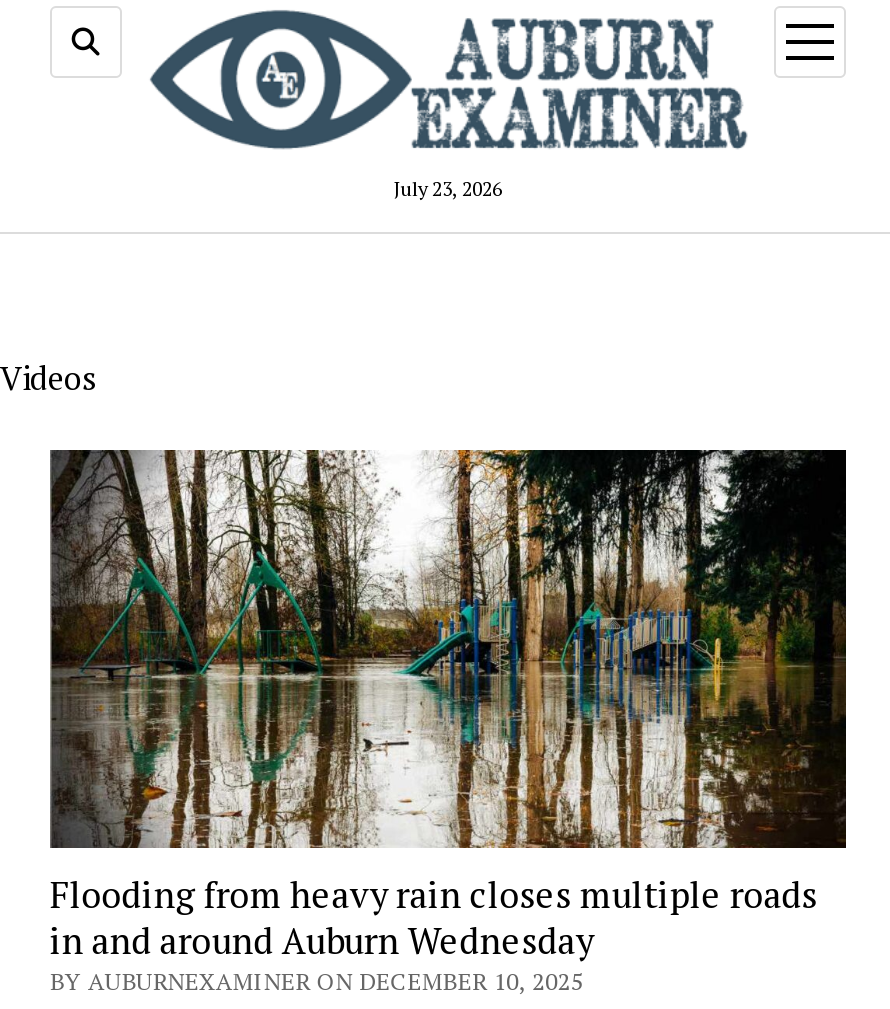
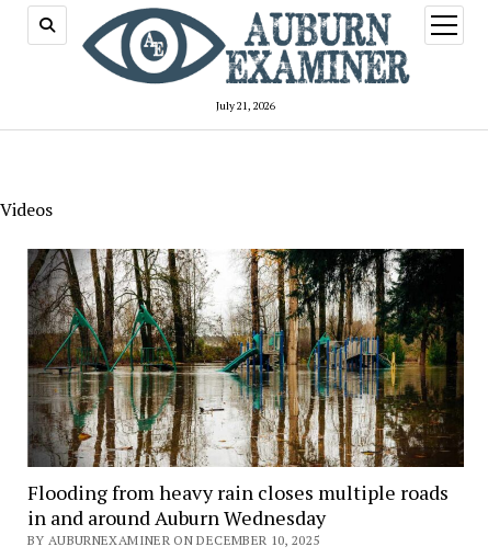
[394,175,502,201] July 23, 2026 -> [216,98,275,112] July 21, 2026

